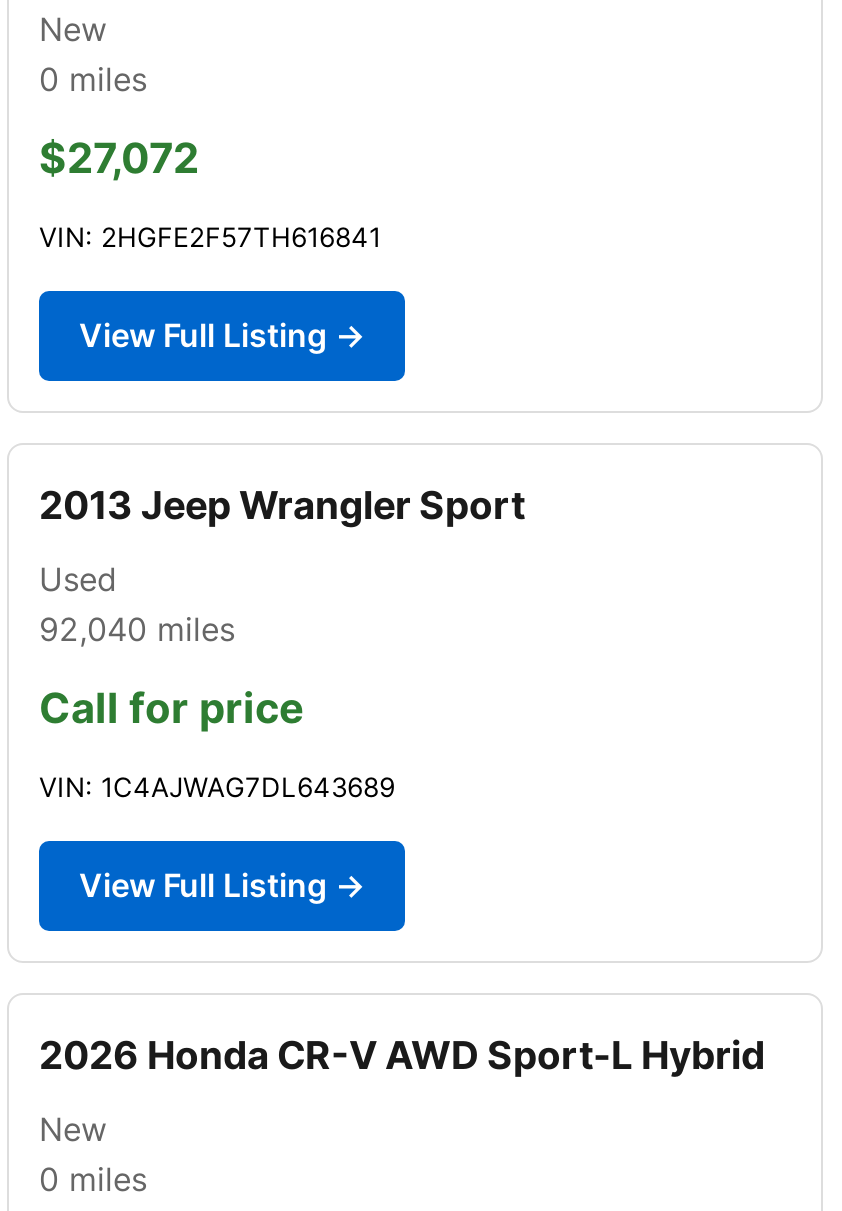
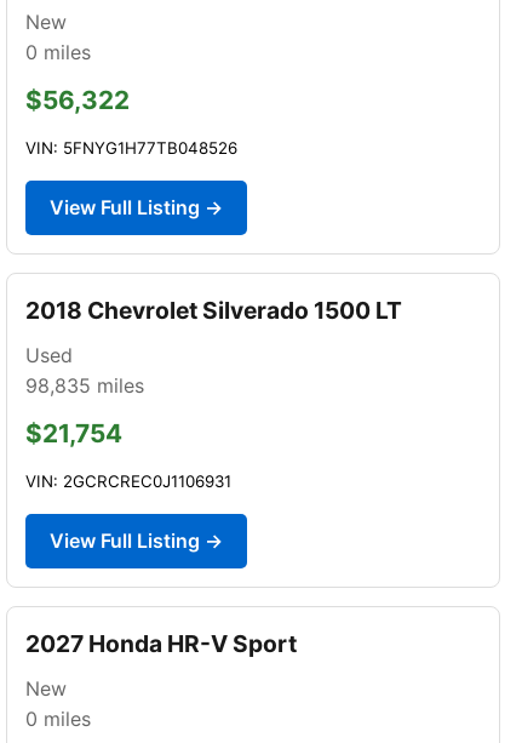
[39,133,199,183] $27,072 -> [25,85,130,115] $56,322
[39,221,381,253] VIN: 2HGFE2F57TH616841 -> [25,138,237,157] VIN: 5FNYG1H77TB048526
[39,481,525,529] 2013 Jeep Wrangler Sport -> [25,296,402,325] 2018 Chevrolet Silverado 1500 LT
[39,609,235,649] 92,040 miles -> [25,373,144,397] 98,835 miles
[39,683,303,733] Call for price -> [25,418,122,448] $21,754
[39,771,395,803] VIN: 1C4AJWAG7DL643689 -> [25,471,231,491] VIN: 2GCRCREC0J1106931
[39,1031,765,1079] 2026 Honda CR-V AWD Sport-L Hybrid -> [25,629,297,658] 2027 Honda HR-V Sport

